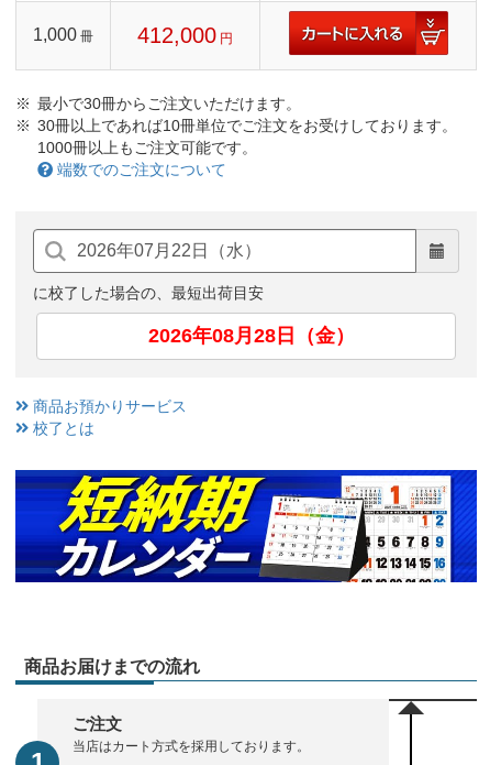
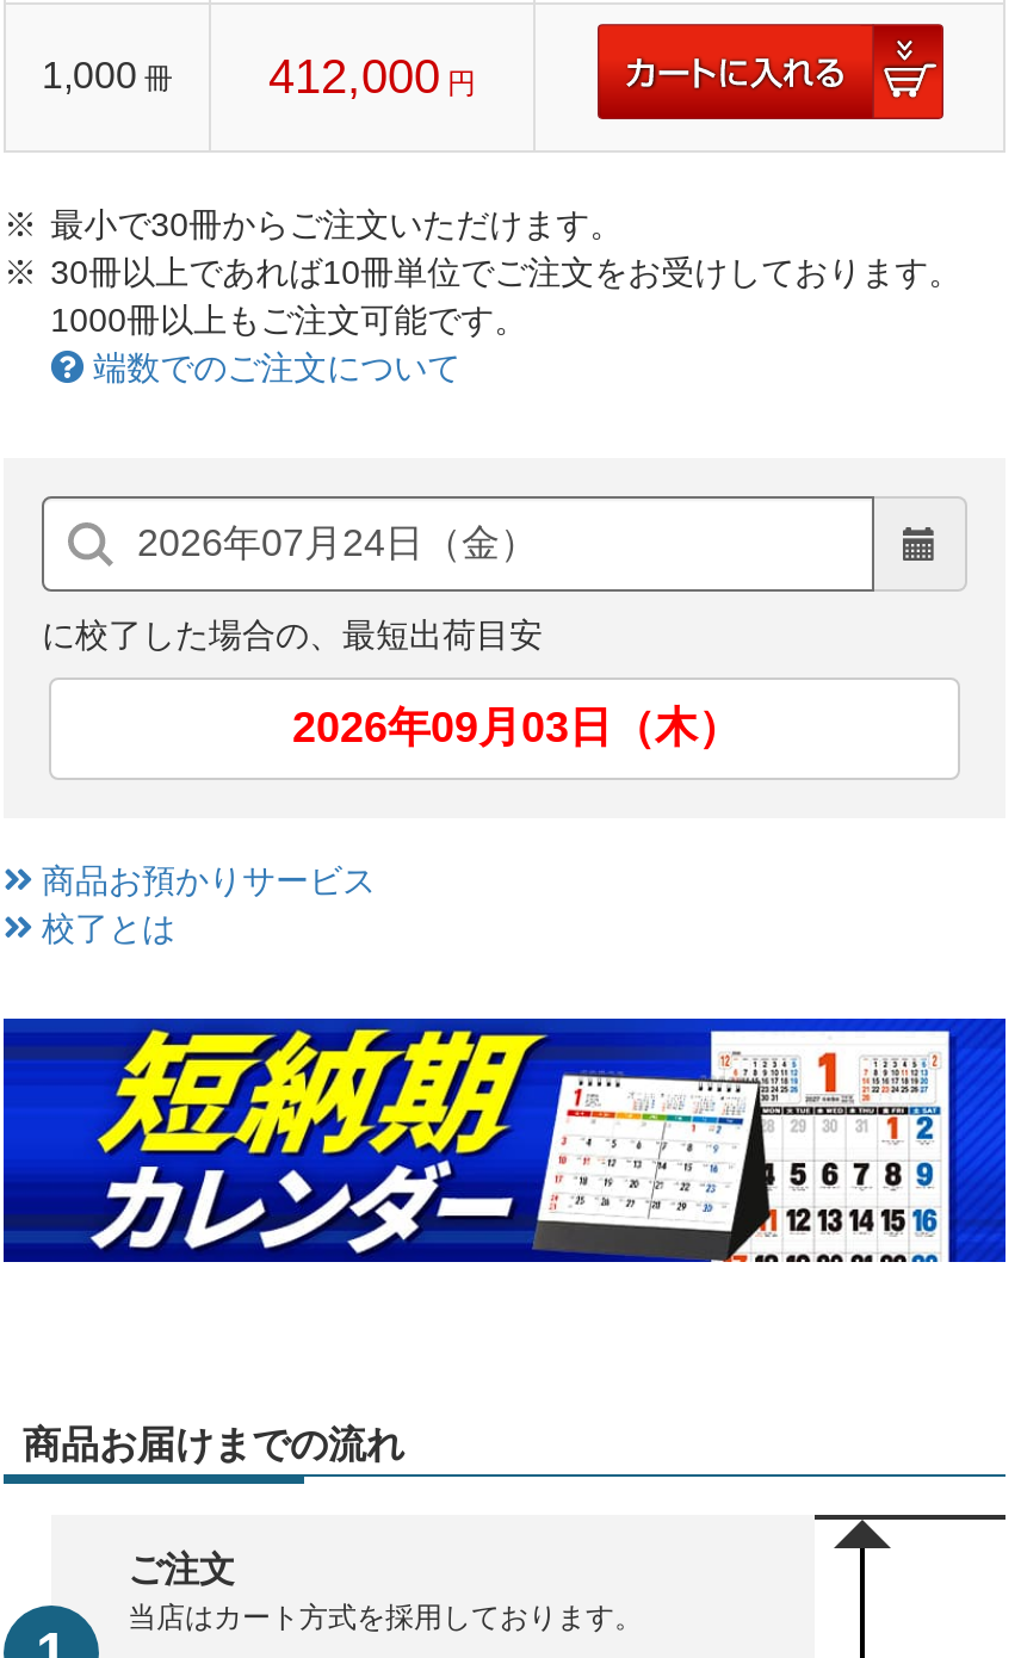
[148,325,355,347] 2026年08月28日（金） -> [292,704,741,752] 2026年09月03日（木）

